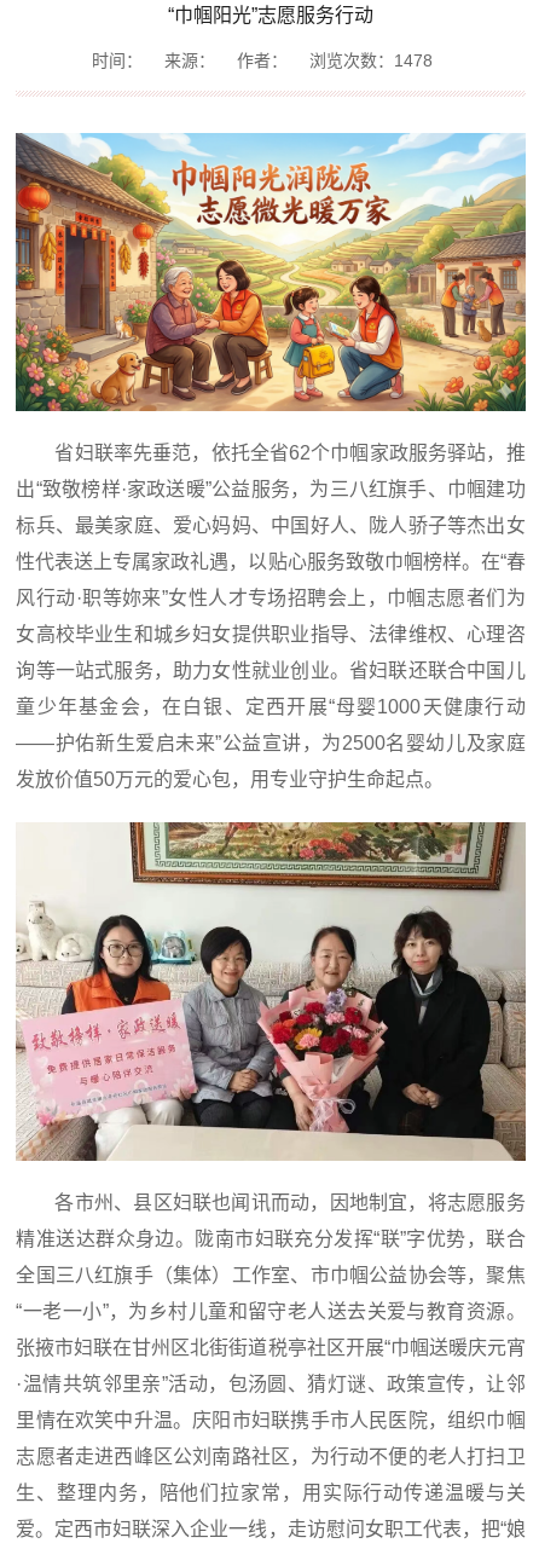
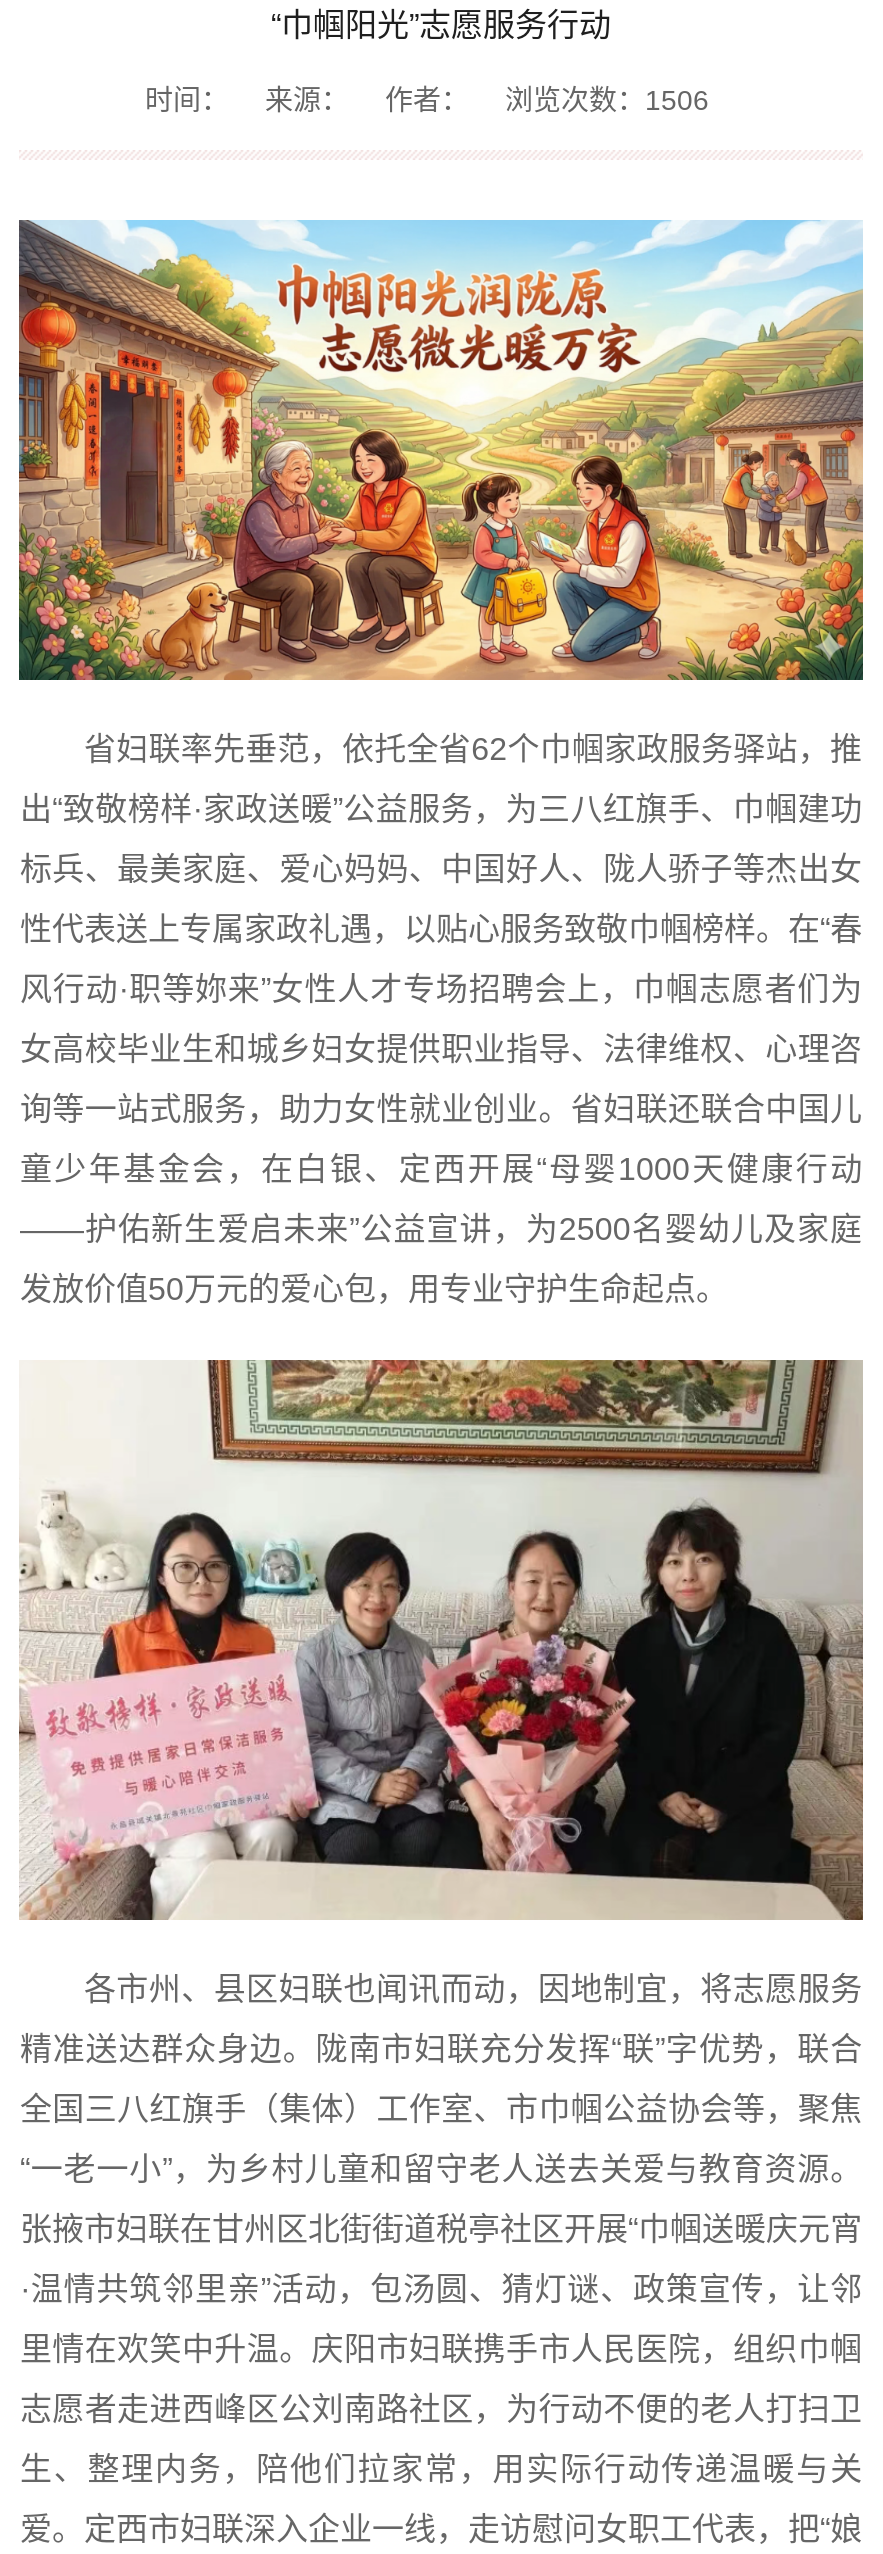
[92,51,433,70] 时间： 来源： 作者： 浏览次数：1478 -> [145,84,709,116] 时间： 来源： 作者： 浏览次数：1506

